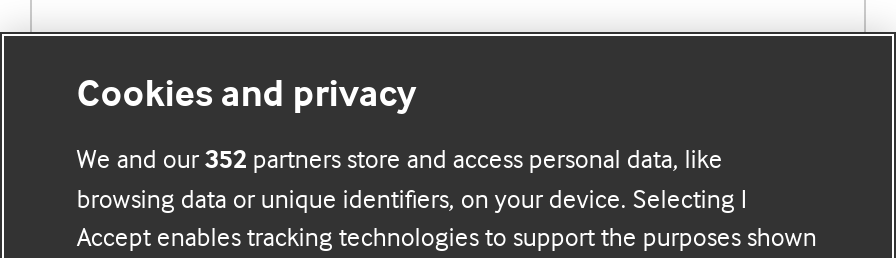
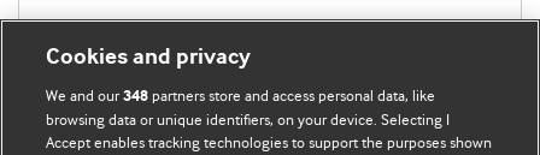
[77,144,723,176] We and our 352 partners store and access personal data, like -> [46,87,436,106] We and our 348 partners store and access personal data, like

